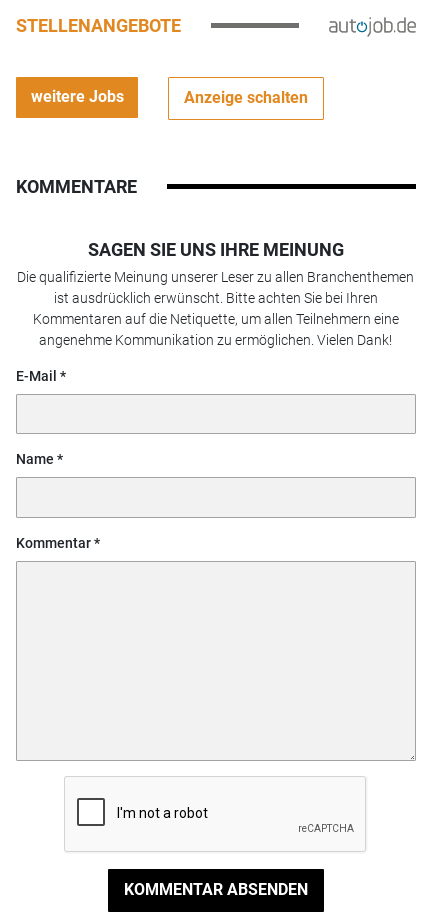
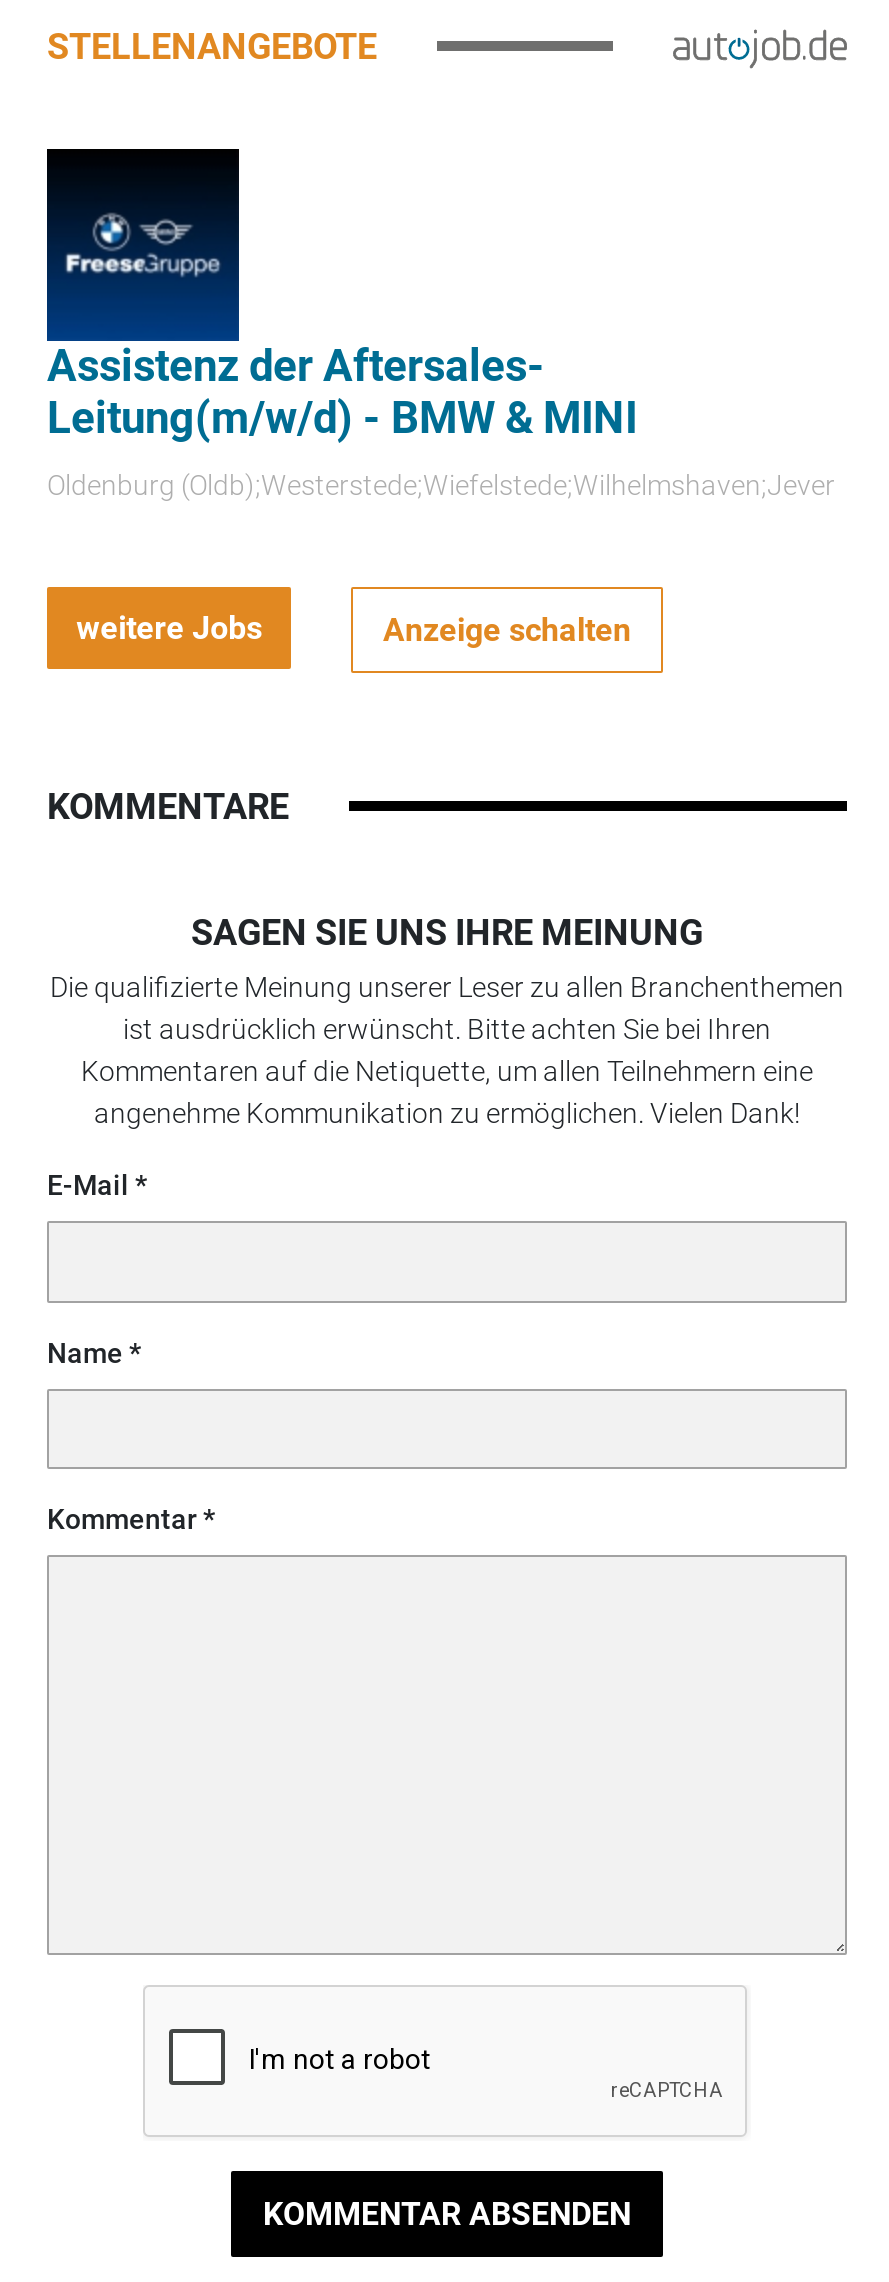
none -> [45,147,835,501] [image] | Assistenz der Aftersales- | Leitung(m/w/d) - BMW & MINI | Oldenburg (Oldb);Westerstede;Wiefelstede;Wilhelmshaven;Jever

